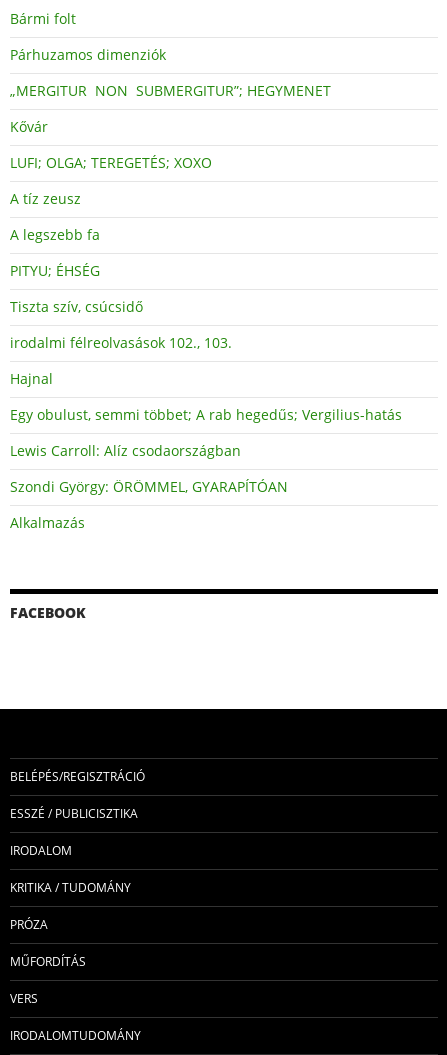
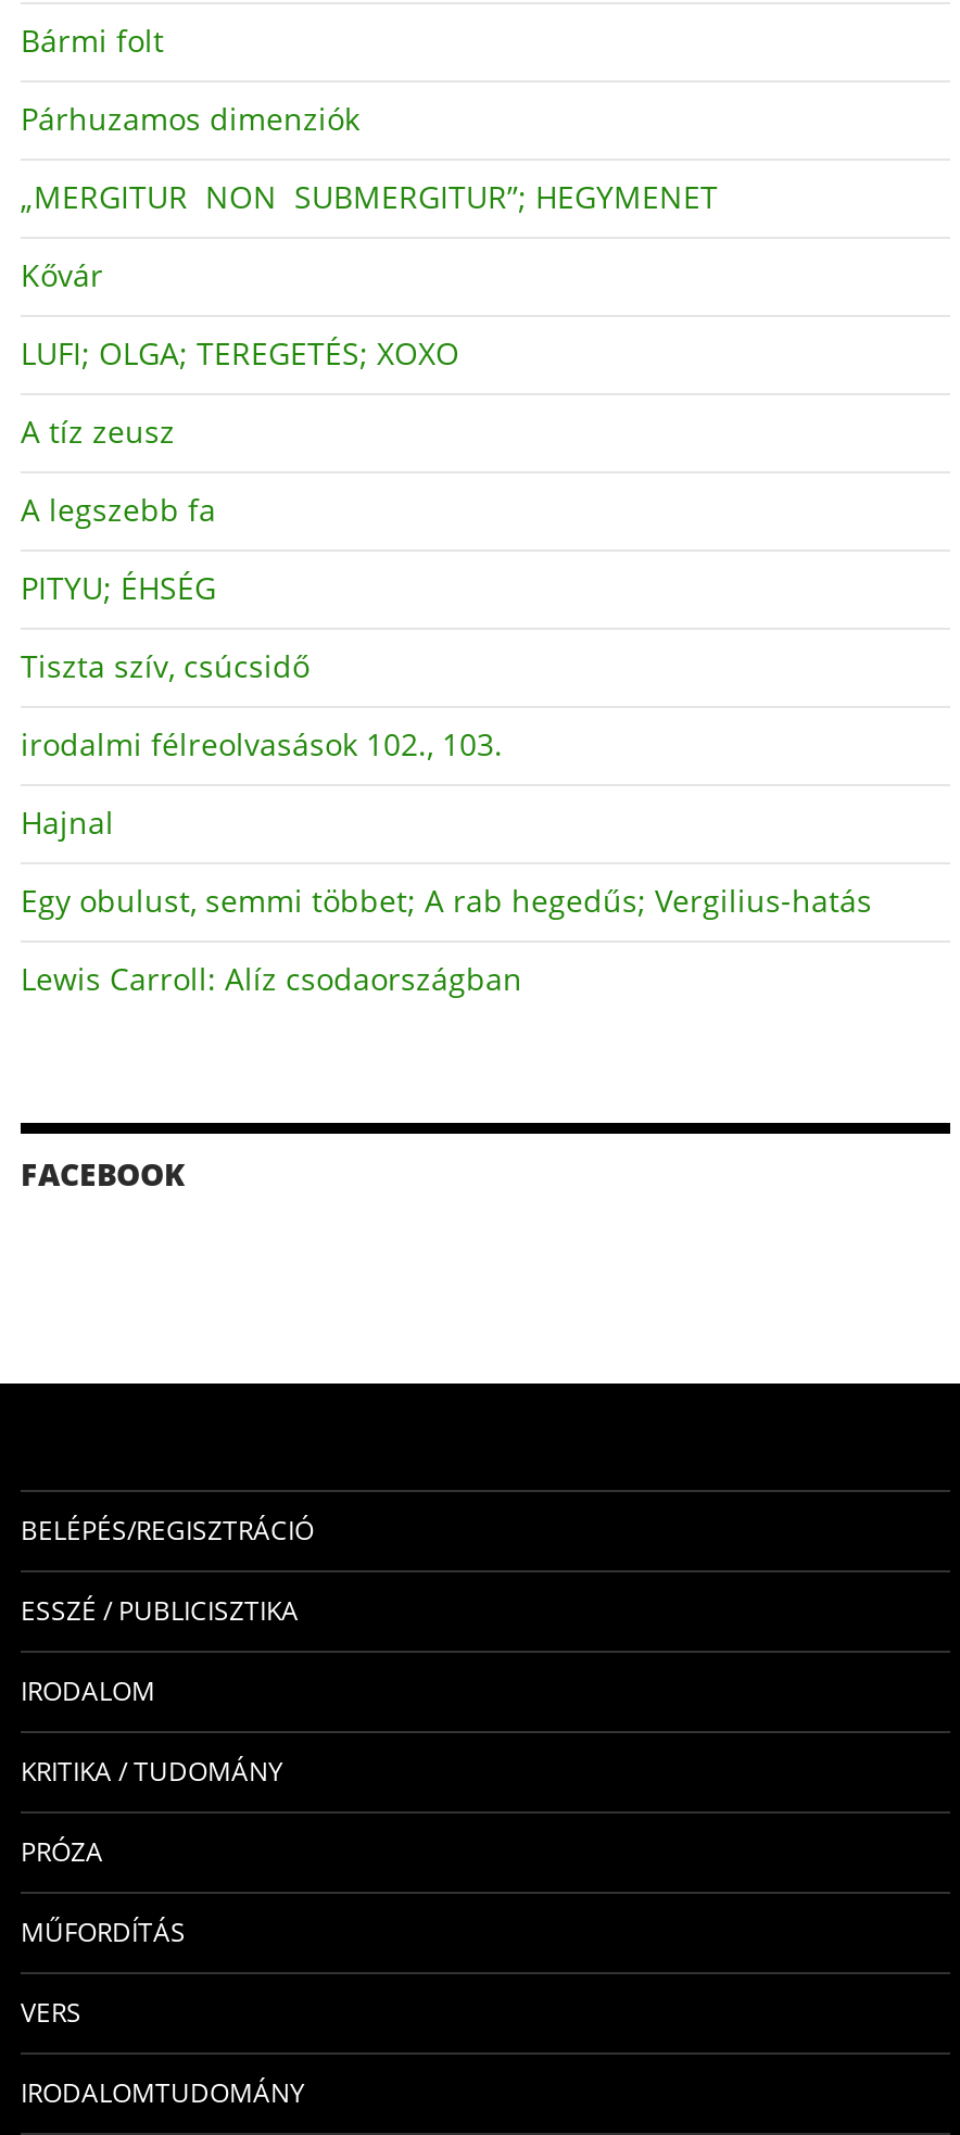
[10,477,288,532] Szondi György: ÖRÖMMEL, GYARAPÍTÓAN | Alkalmazás -> none

